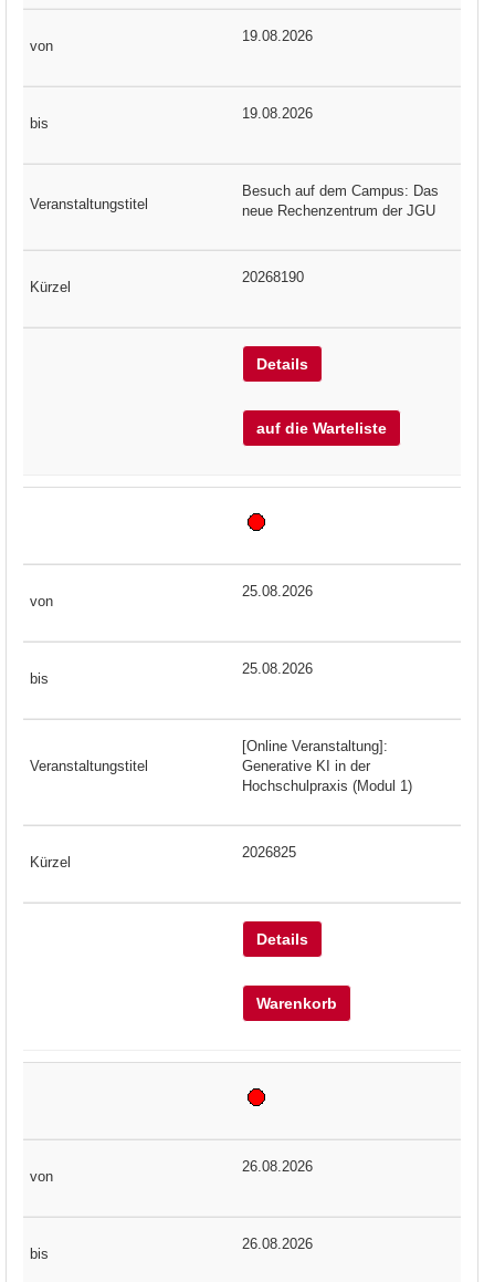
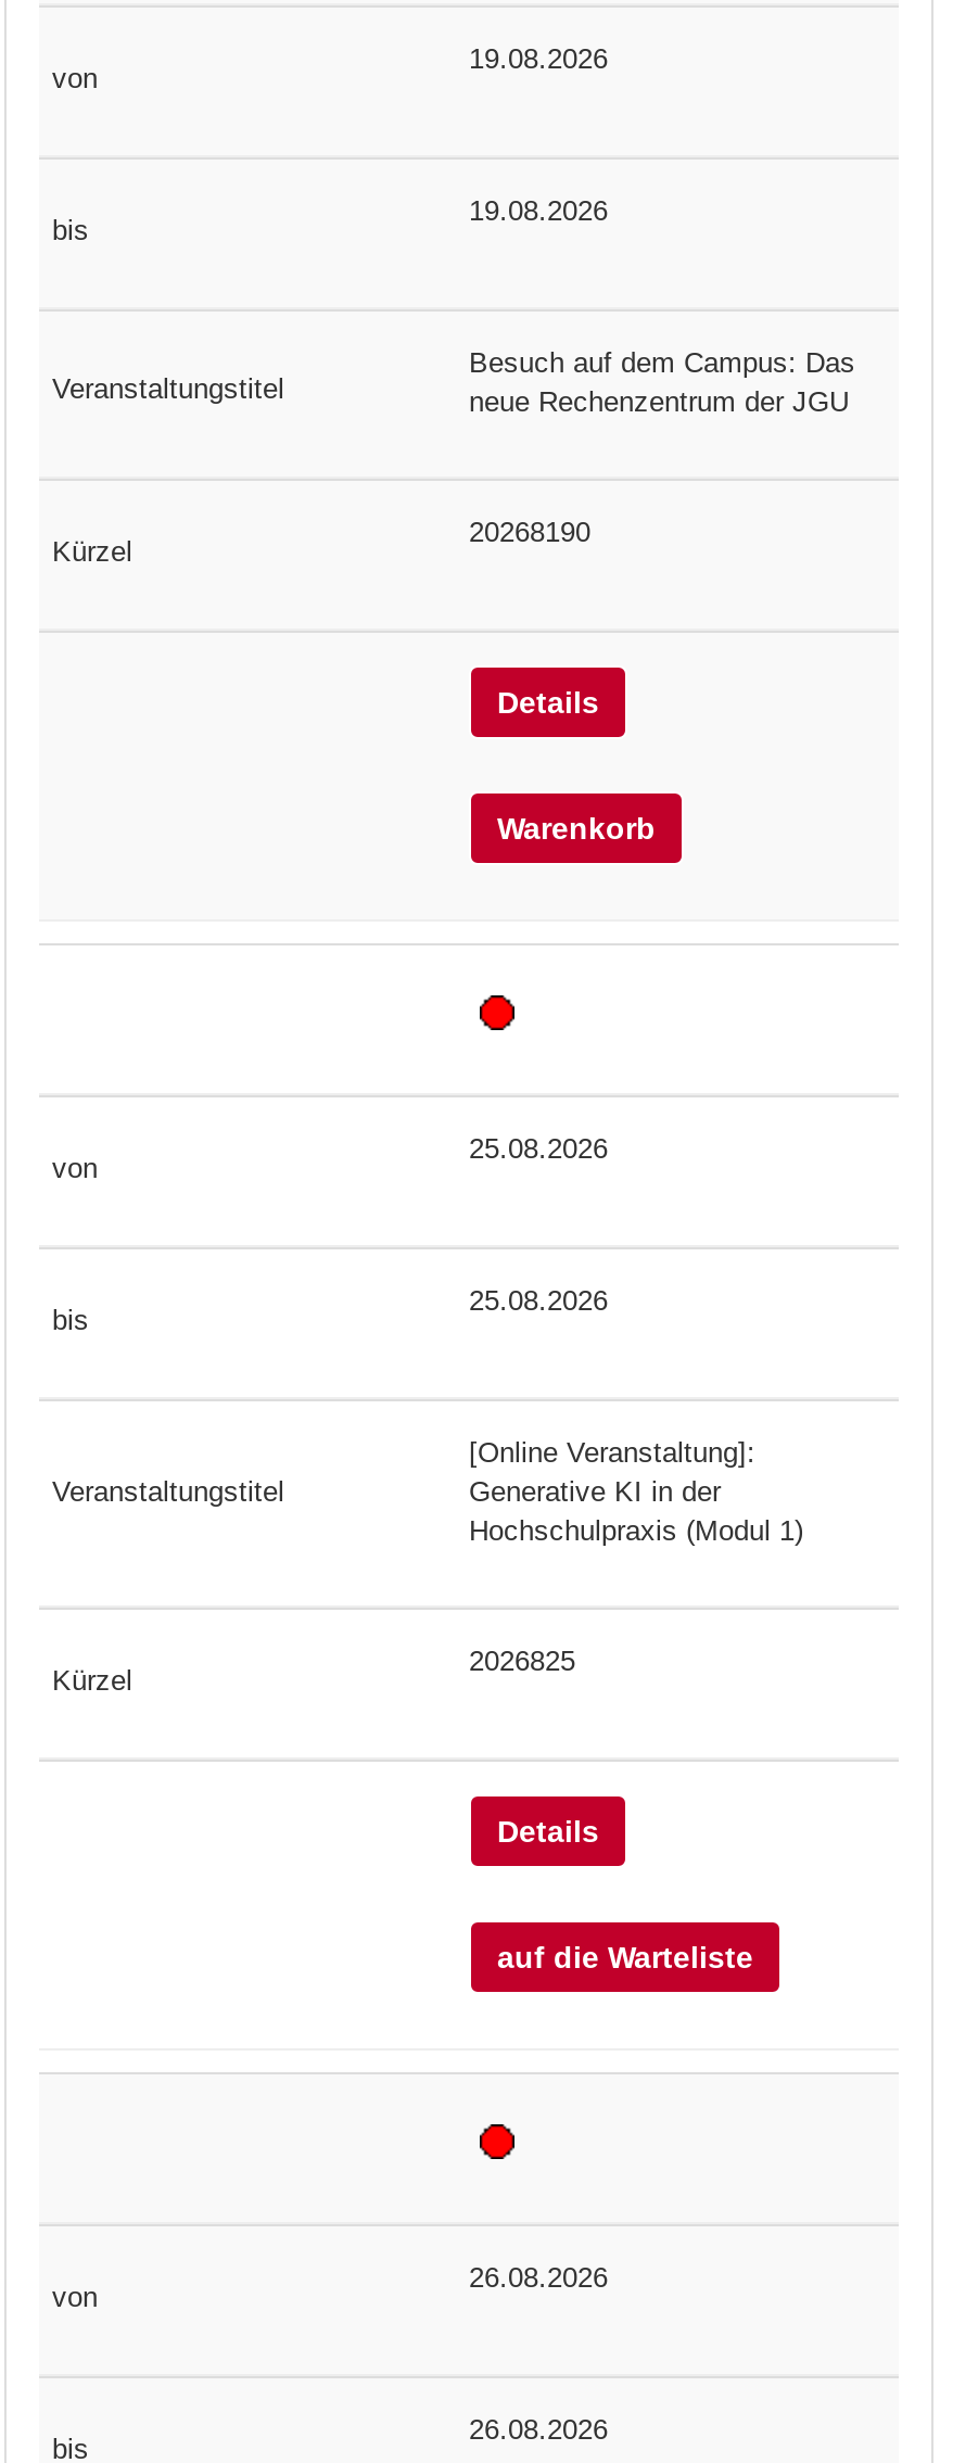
moved [256,420,387,437] -> [497,1941,753,1975]: auf die Warteliste
moved [256,995,337,1013] -> [497,812,656,846]: Warenkorb

